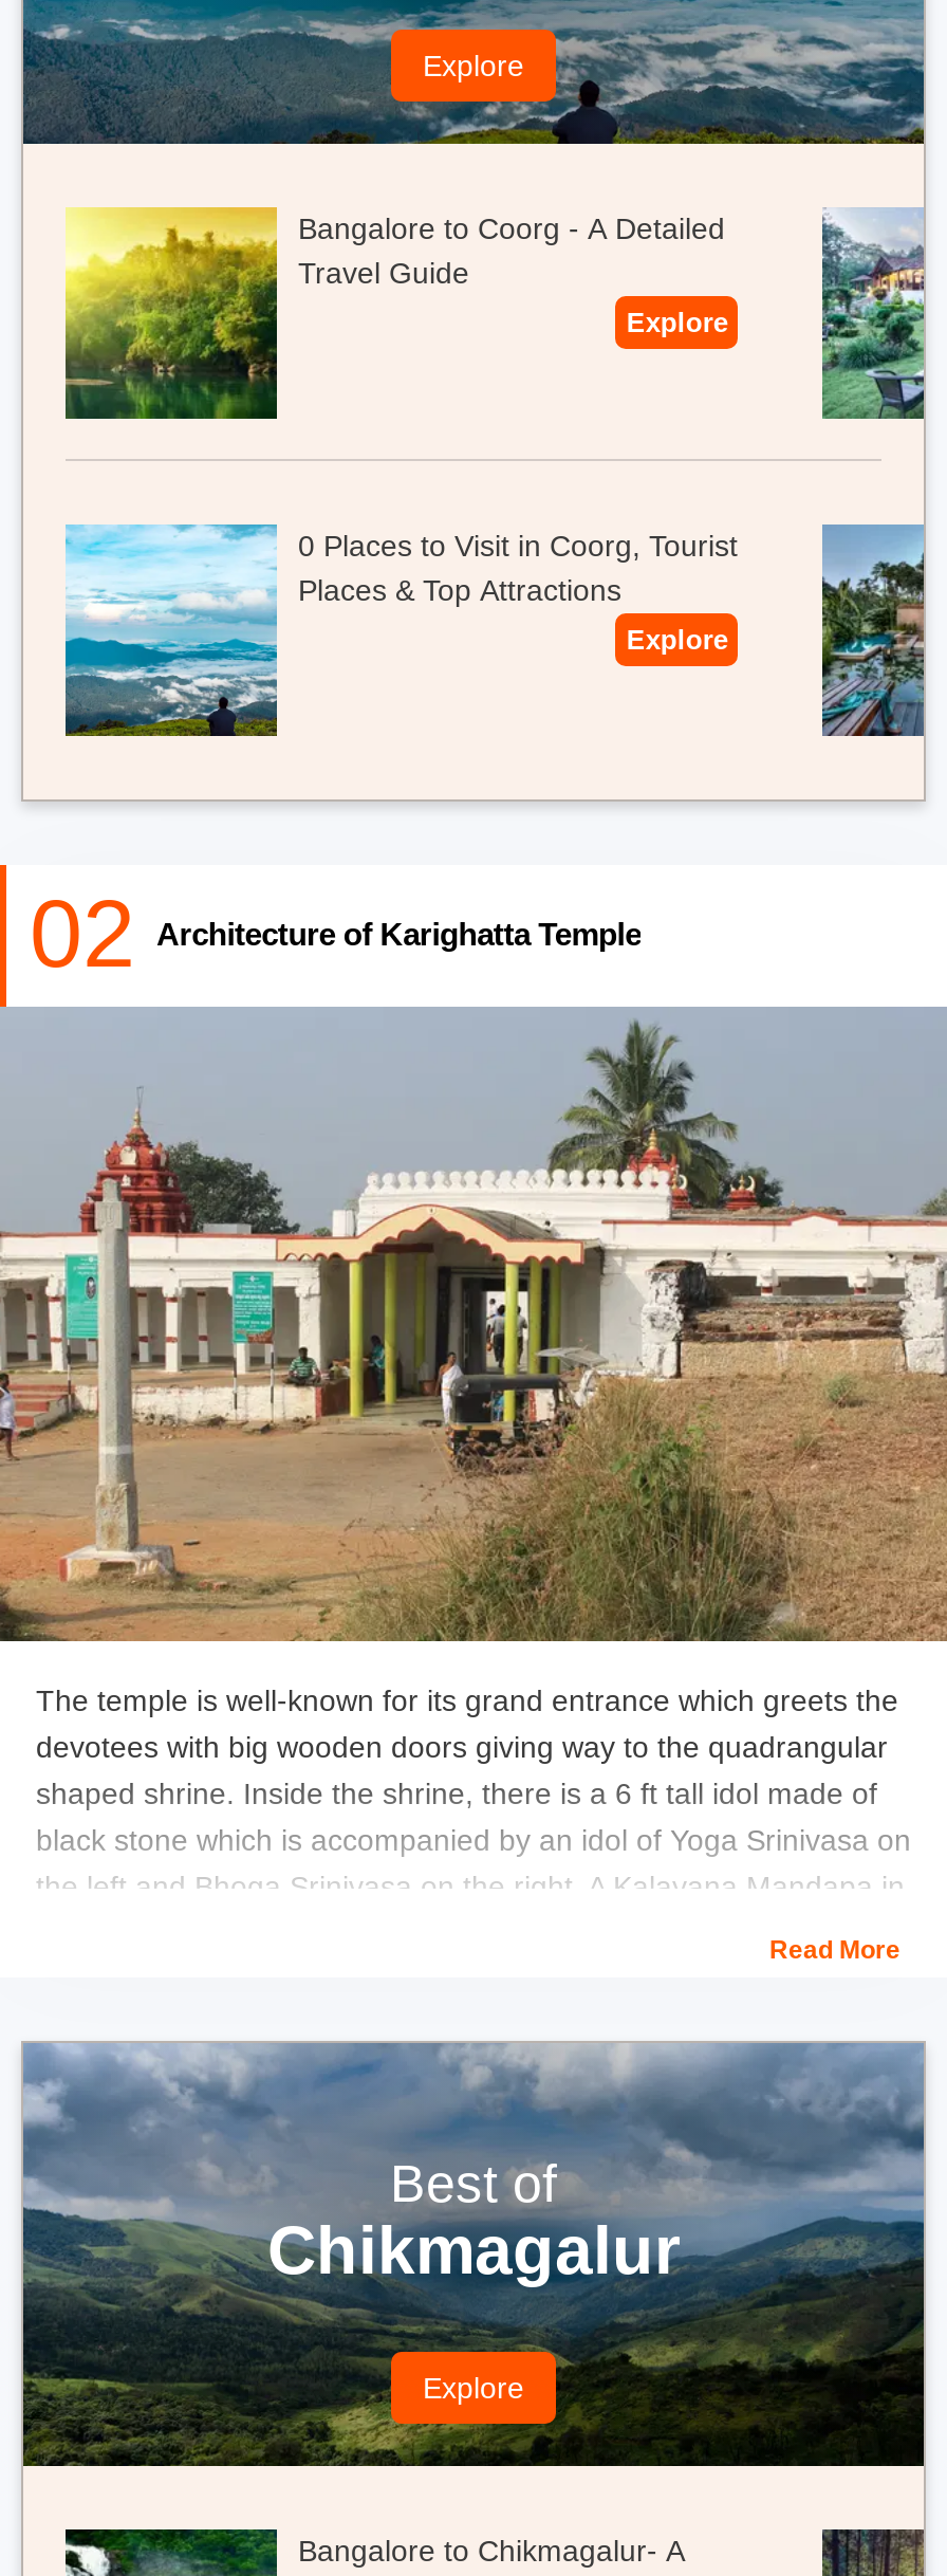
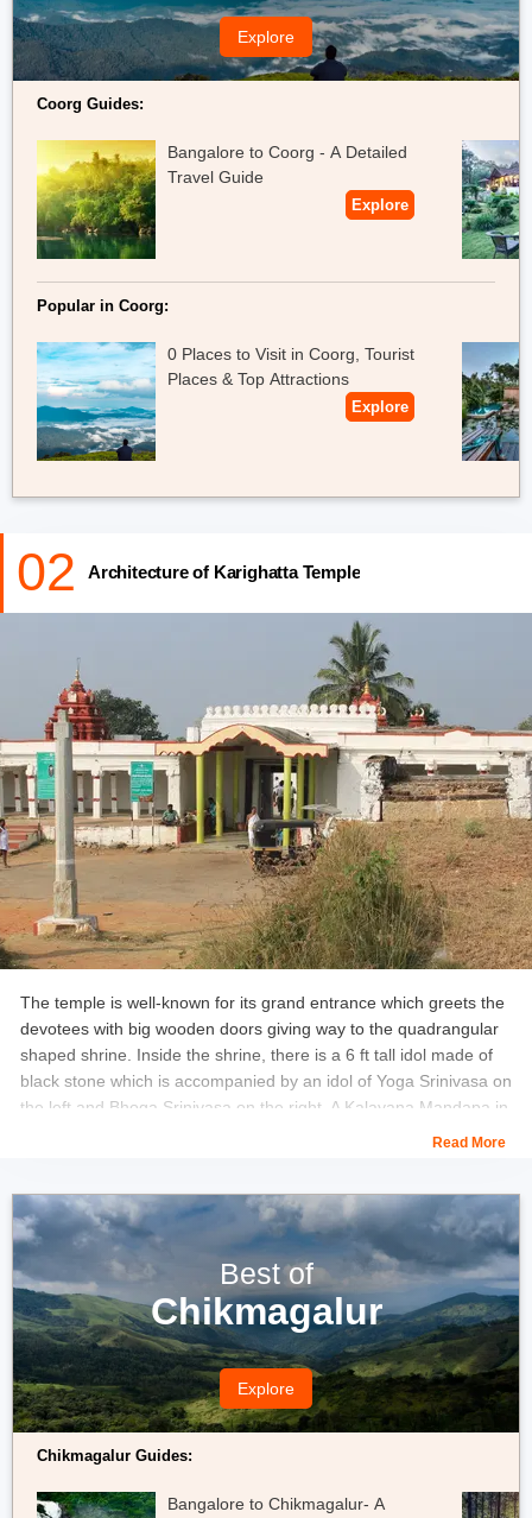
none -> [37,95,144,113] Coorg Guides:
none -> [37,297,169,315] Popular in Coorg:
none -> [37,1447,192,1465] Chikmagalur Guides:

